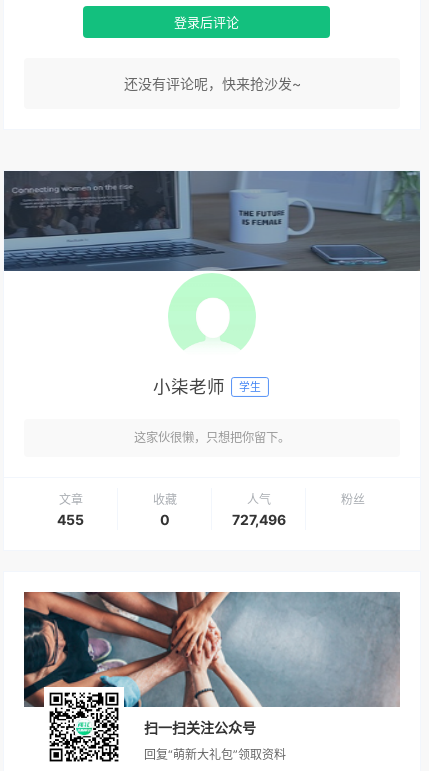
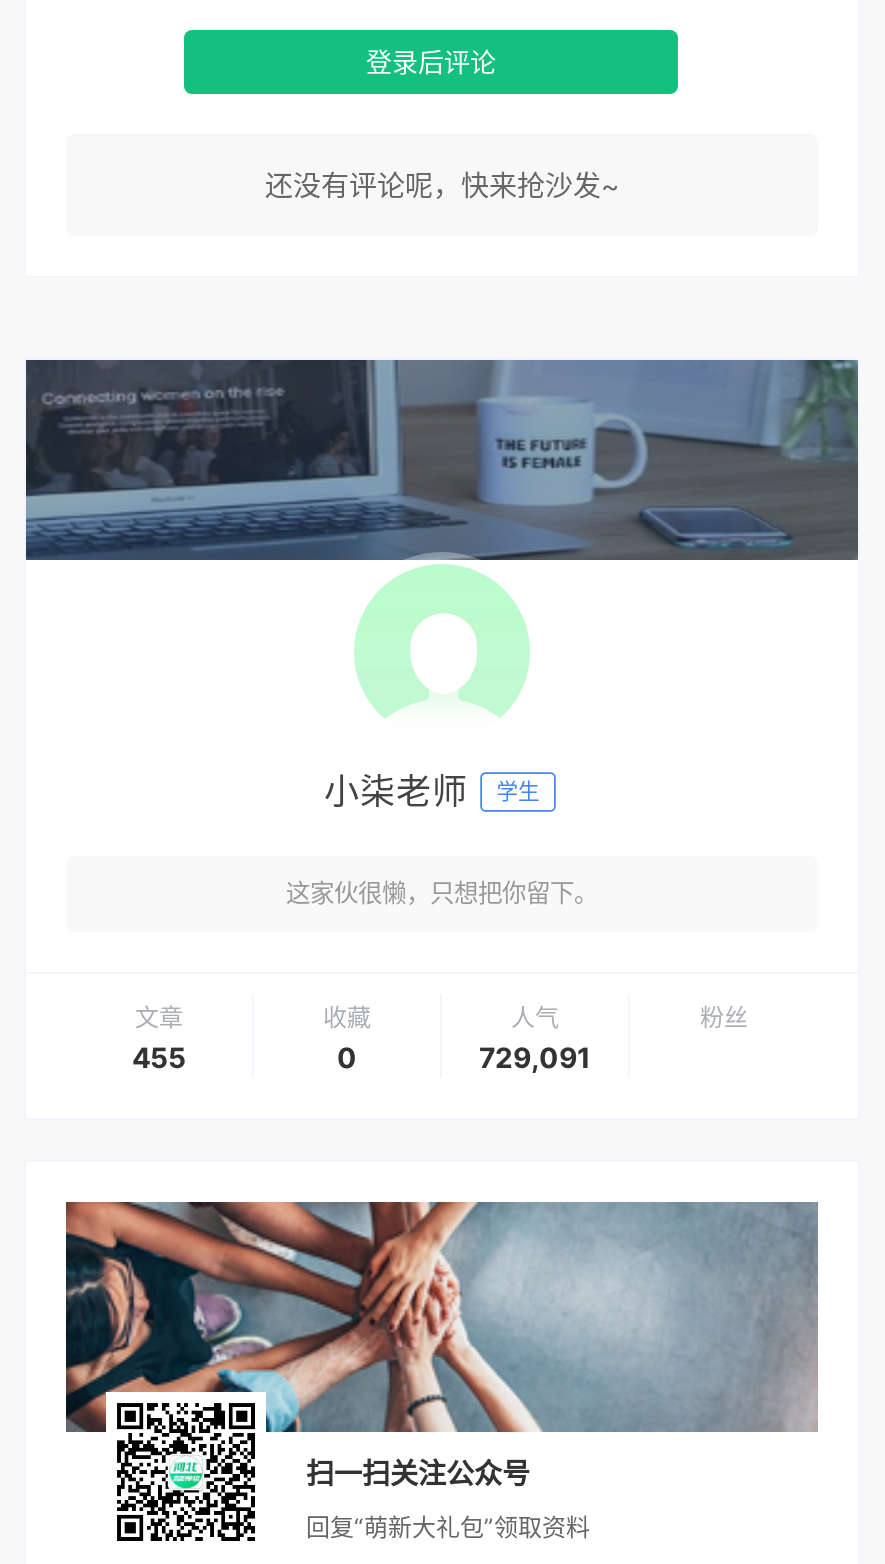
[231,511,285,528] 727,496 -> [479,1039,591,1073] 729,091

